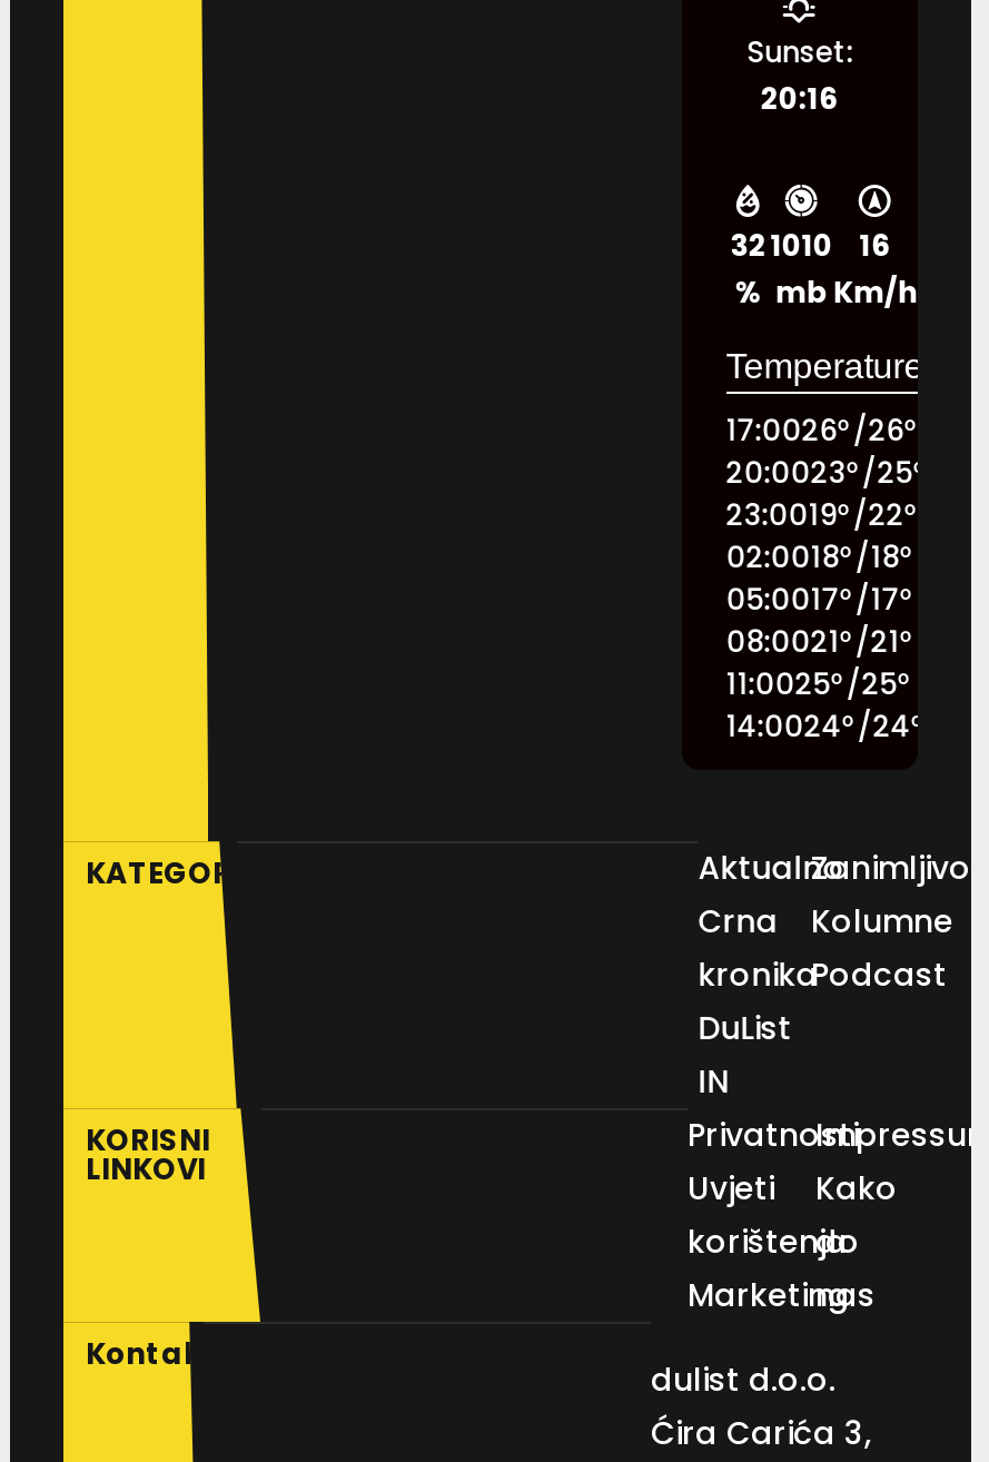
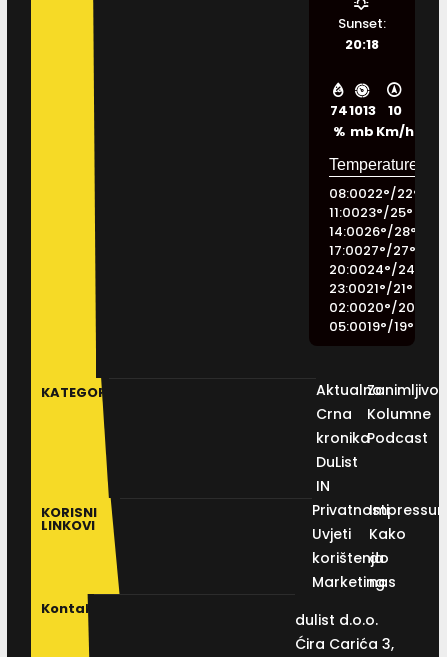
[761,78,839,120] 20:16 -> [345,35,379,54] 20:18
[730,225,766,267] 32 -> [330,101,348,120] 74
[771,225,833,267] 1010 -> [349,101,376,120] 1013
[860,225,891,267] 16 -> [388,101,402,120] 10
[726,410,919,452] 17:0026°/26° -> [329,184,420,203] 08:0022°/22°
[726,452,928,494] 20:0023°/25 ° -> [329,203,413,222] 11:0023°/25 °
[726,494,919,537] 23:0019°/22° -> [329,222,417,241] 14:0026°/28°
[726,537,915,579] 02:0018°/18° -> [329,241,416,260] 17:0027°/27°
[726,579,915,621] 05:0017°/17° -> [329,260,422,279] 20:0024°/24°
[726,621,915,663] 08:0021°/21° -> [329,279,413,298] 23:0021°/21°
[726,663,913,706] 11:0025°/25° -> [329,298,422,317] 02:0020°/20°
[726,706,926,748] 14:0024°/24 ° -> [329,317,414,336] 05:0019°/19 °

